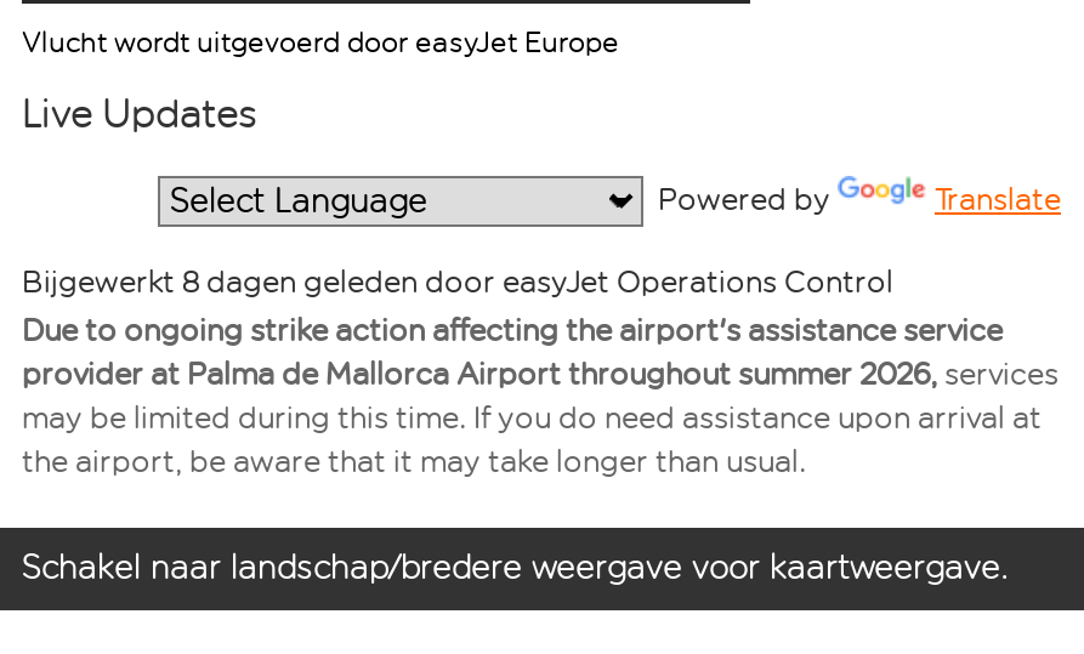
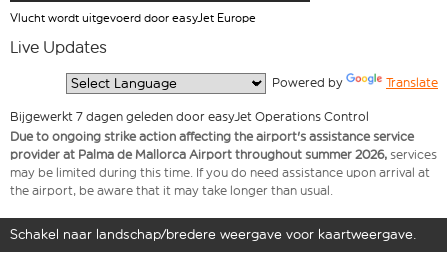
[22,264,893,300] Bijgewerkt 8 dagen geleden door easyJet Operations Control -> [10,109,369,124] Bijgewerkt 7 dagen geleden door easyJet Operations Control

